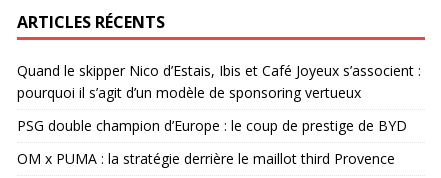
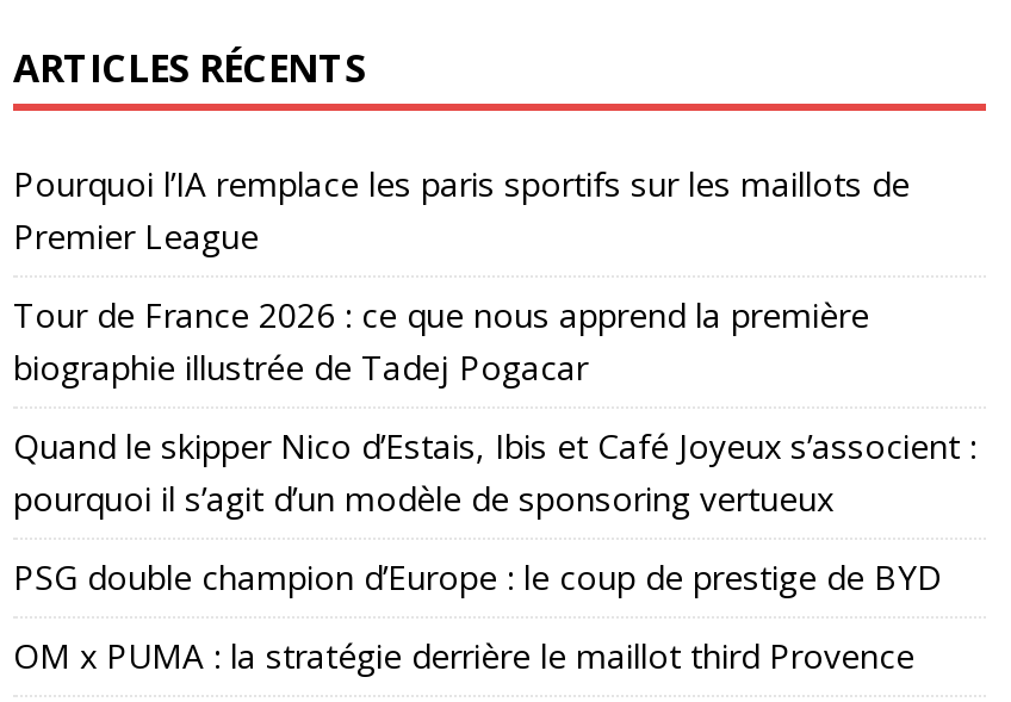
none -> [13,160,910,389] Pourquoi l’IA remplace les paris sportifs sur les maillots de | Premier League | Tour de France 2026 : ce que nous apprend la première | biographie illustrée de Tadej Pogacar

